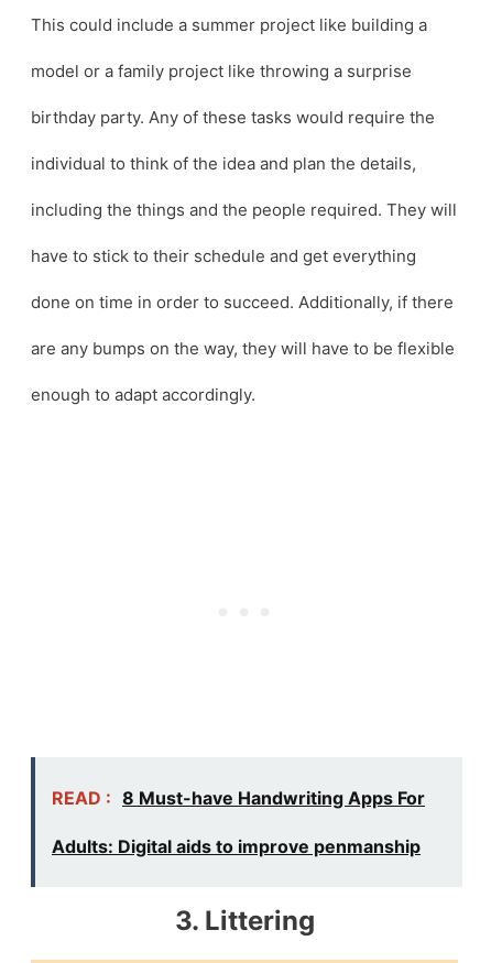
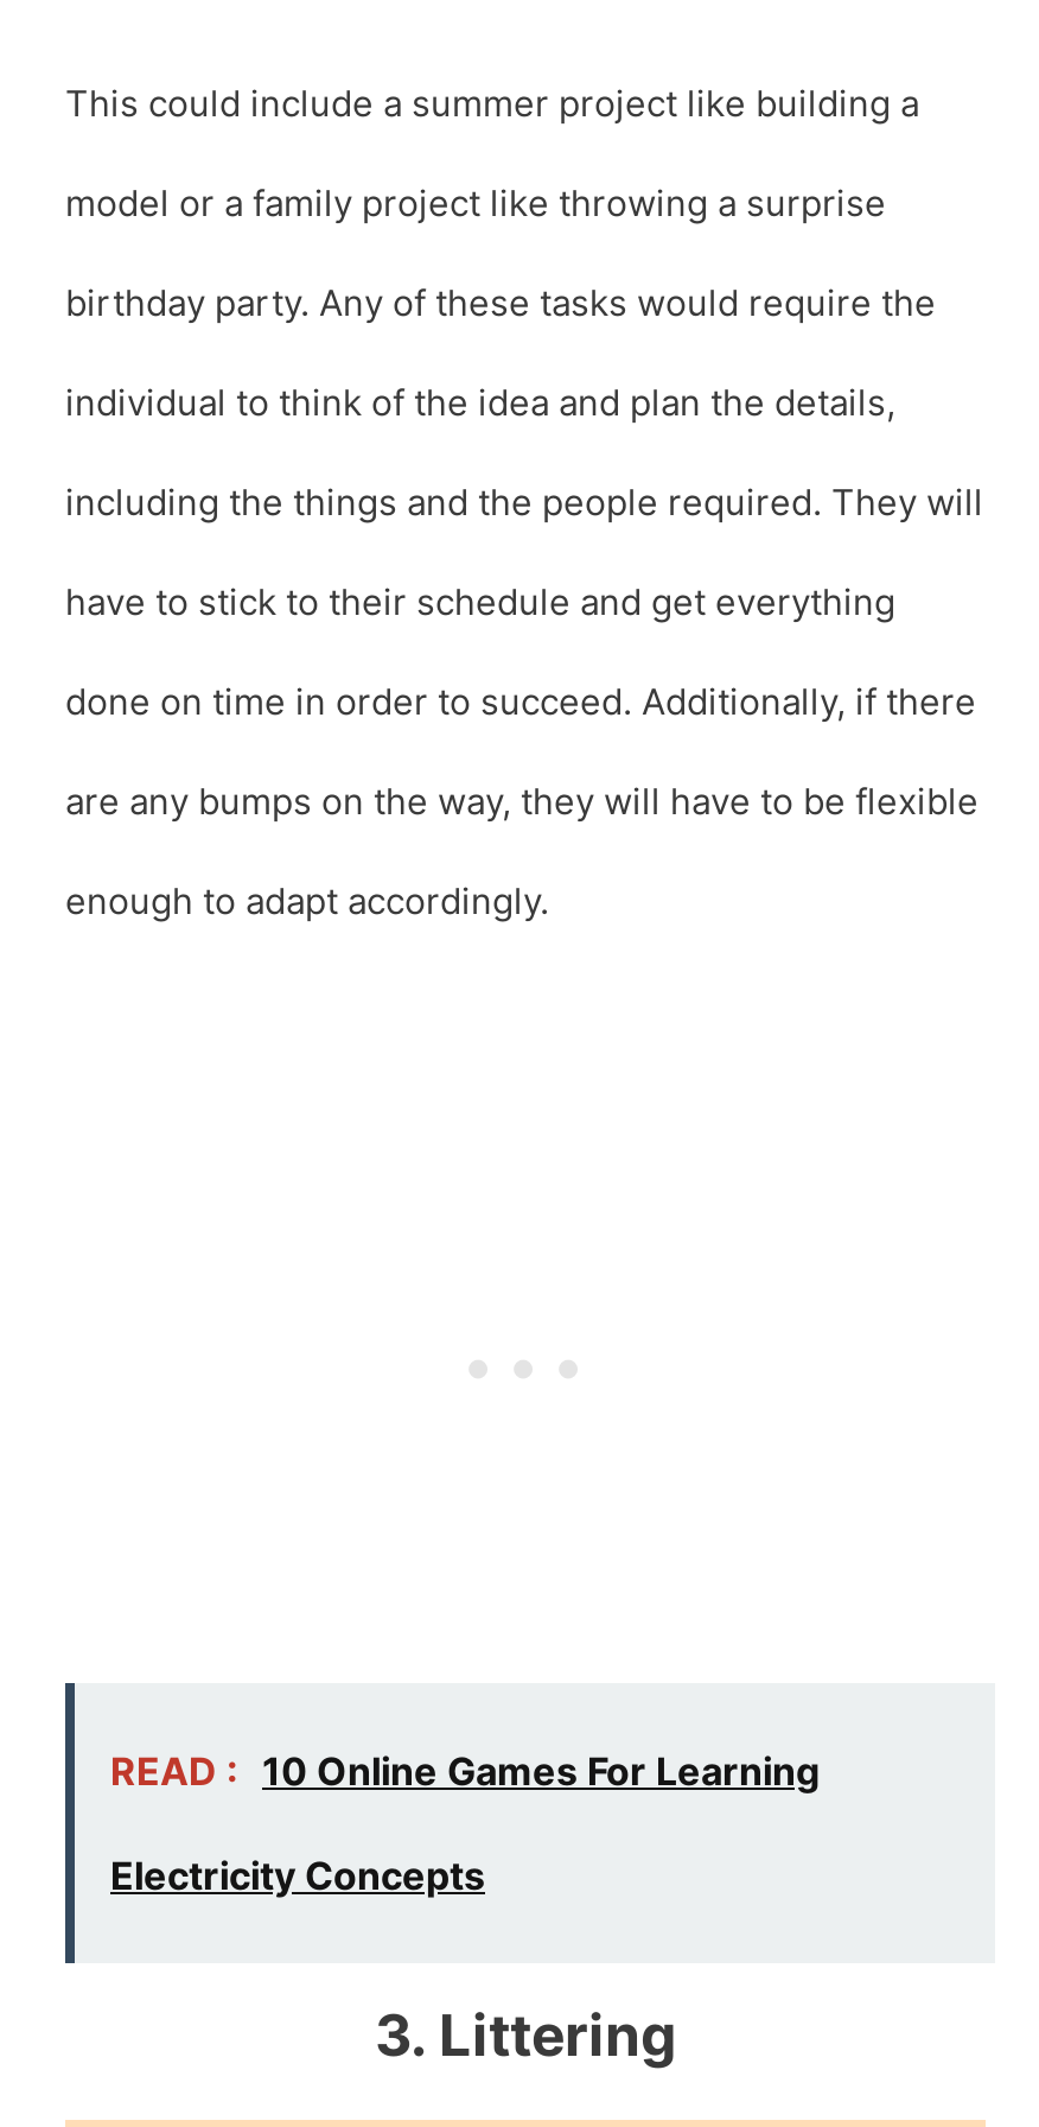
[52,787,425,809] READ : 8 Must-have Handwriting Apps For -> [110,1747,820,1794] READ : 10 Online Games For Learning
[52,835,421,857] Adults: Digital aids to improve penmanship -> [110,1851,485,1899] Electricity Concepts

